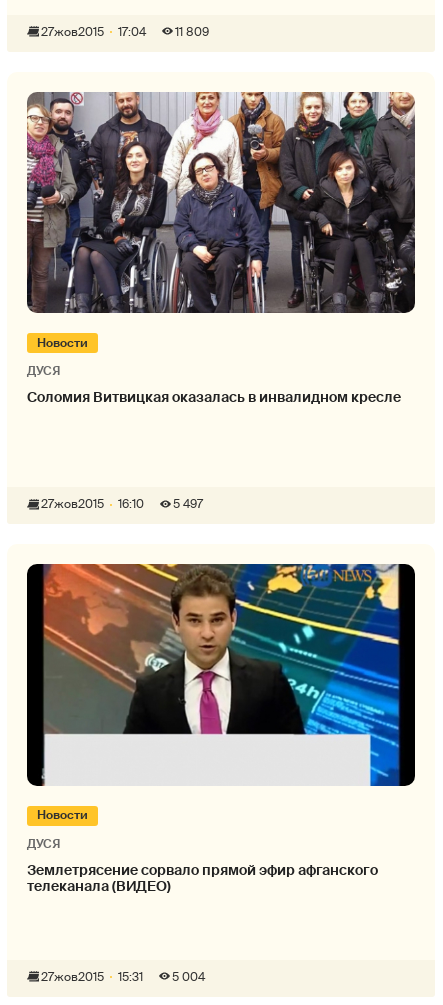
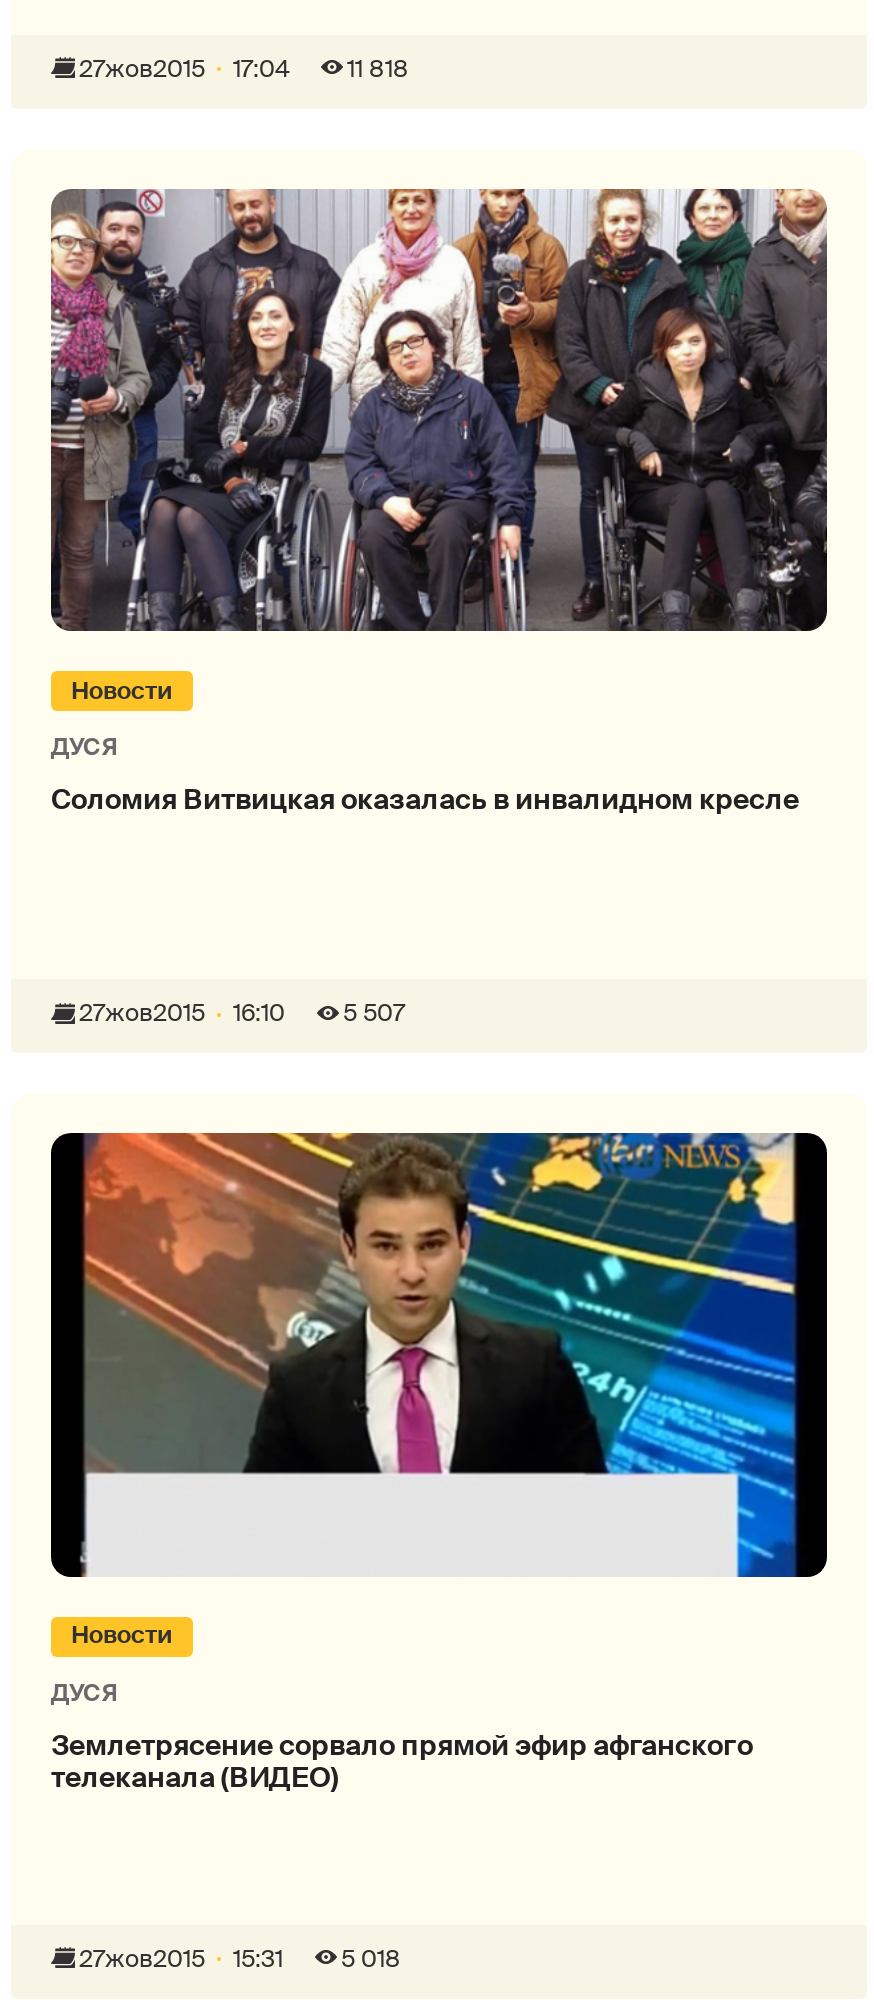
[175,24,209,40] 11 809 -> [347,52,409,84] 11 818
[41,496,203,512] 27жов2015 16:10 5 497 -> [79,997,405,1029] 27жов2015 16:10 5 507
[172,969,205,985] 5 004 -> [341,1942,401,1974] 5 018

